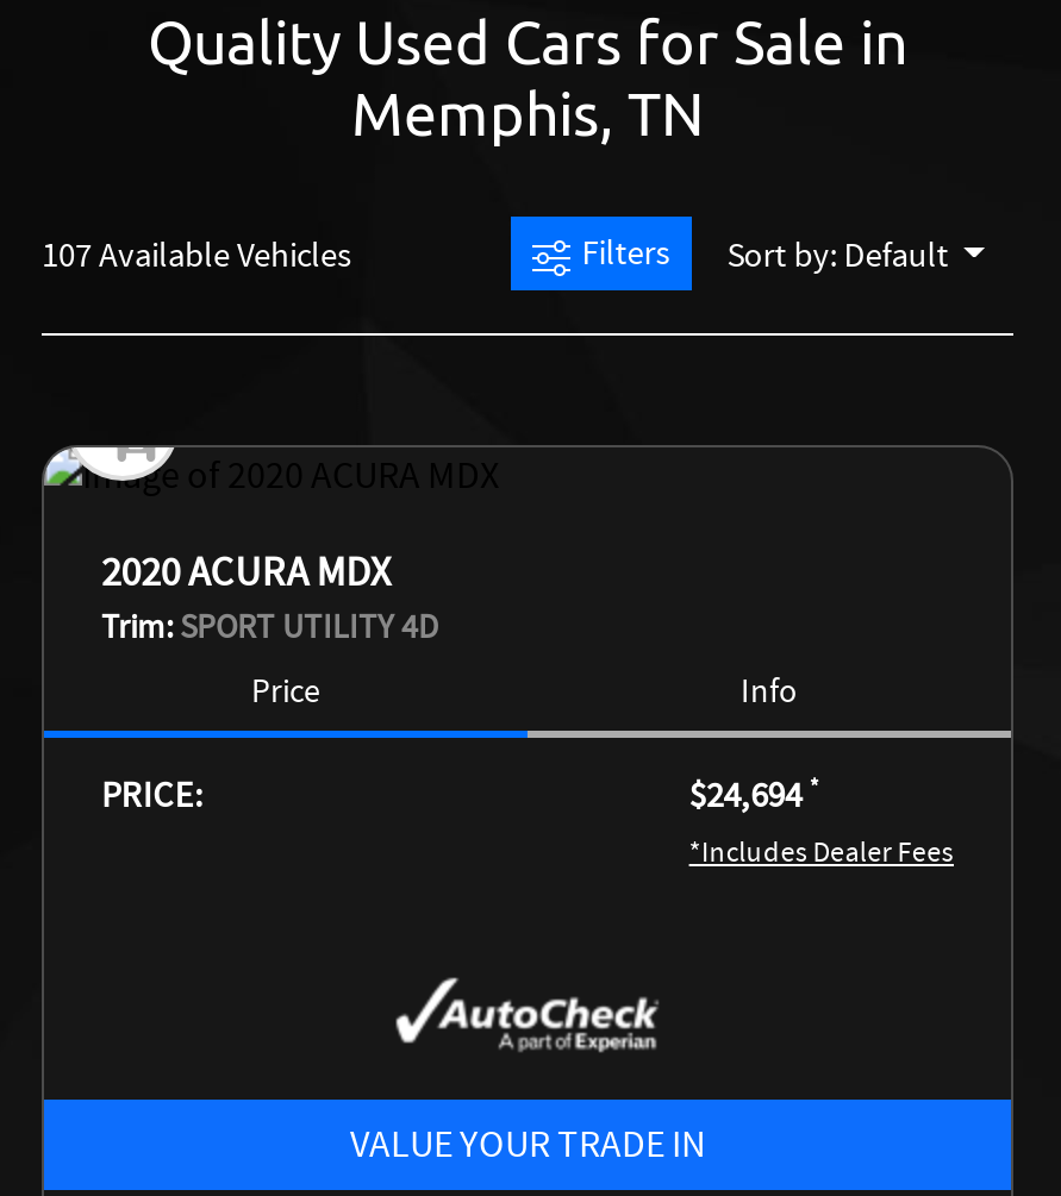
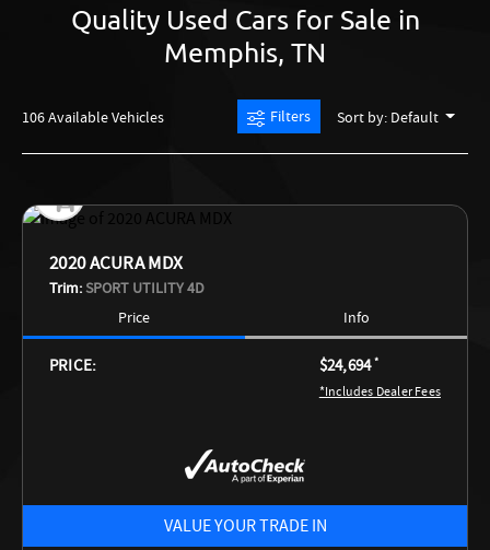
[42,233,351,278] 107 Available Vehicles -> [22,107,164,128] 106 Available Vehicles

